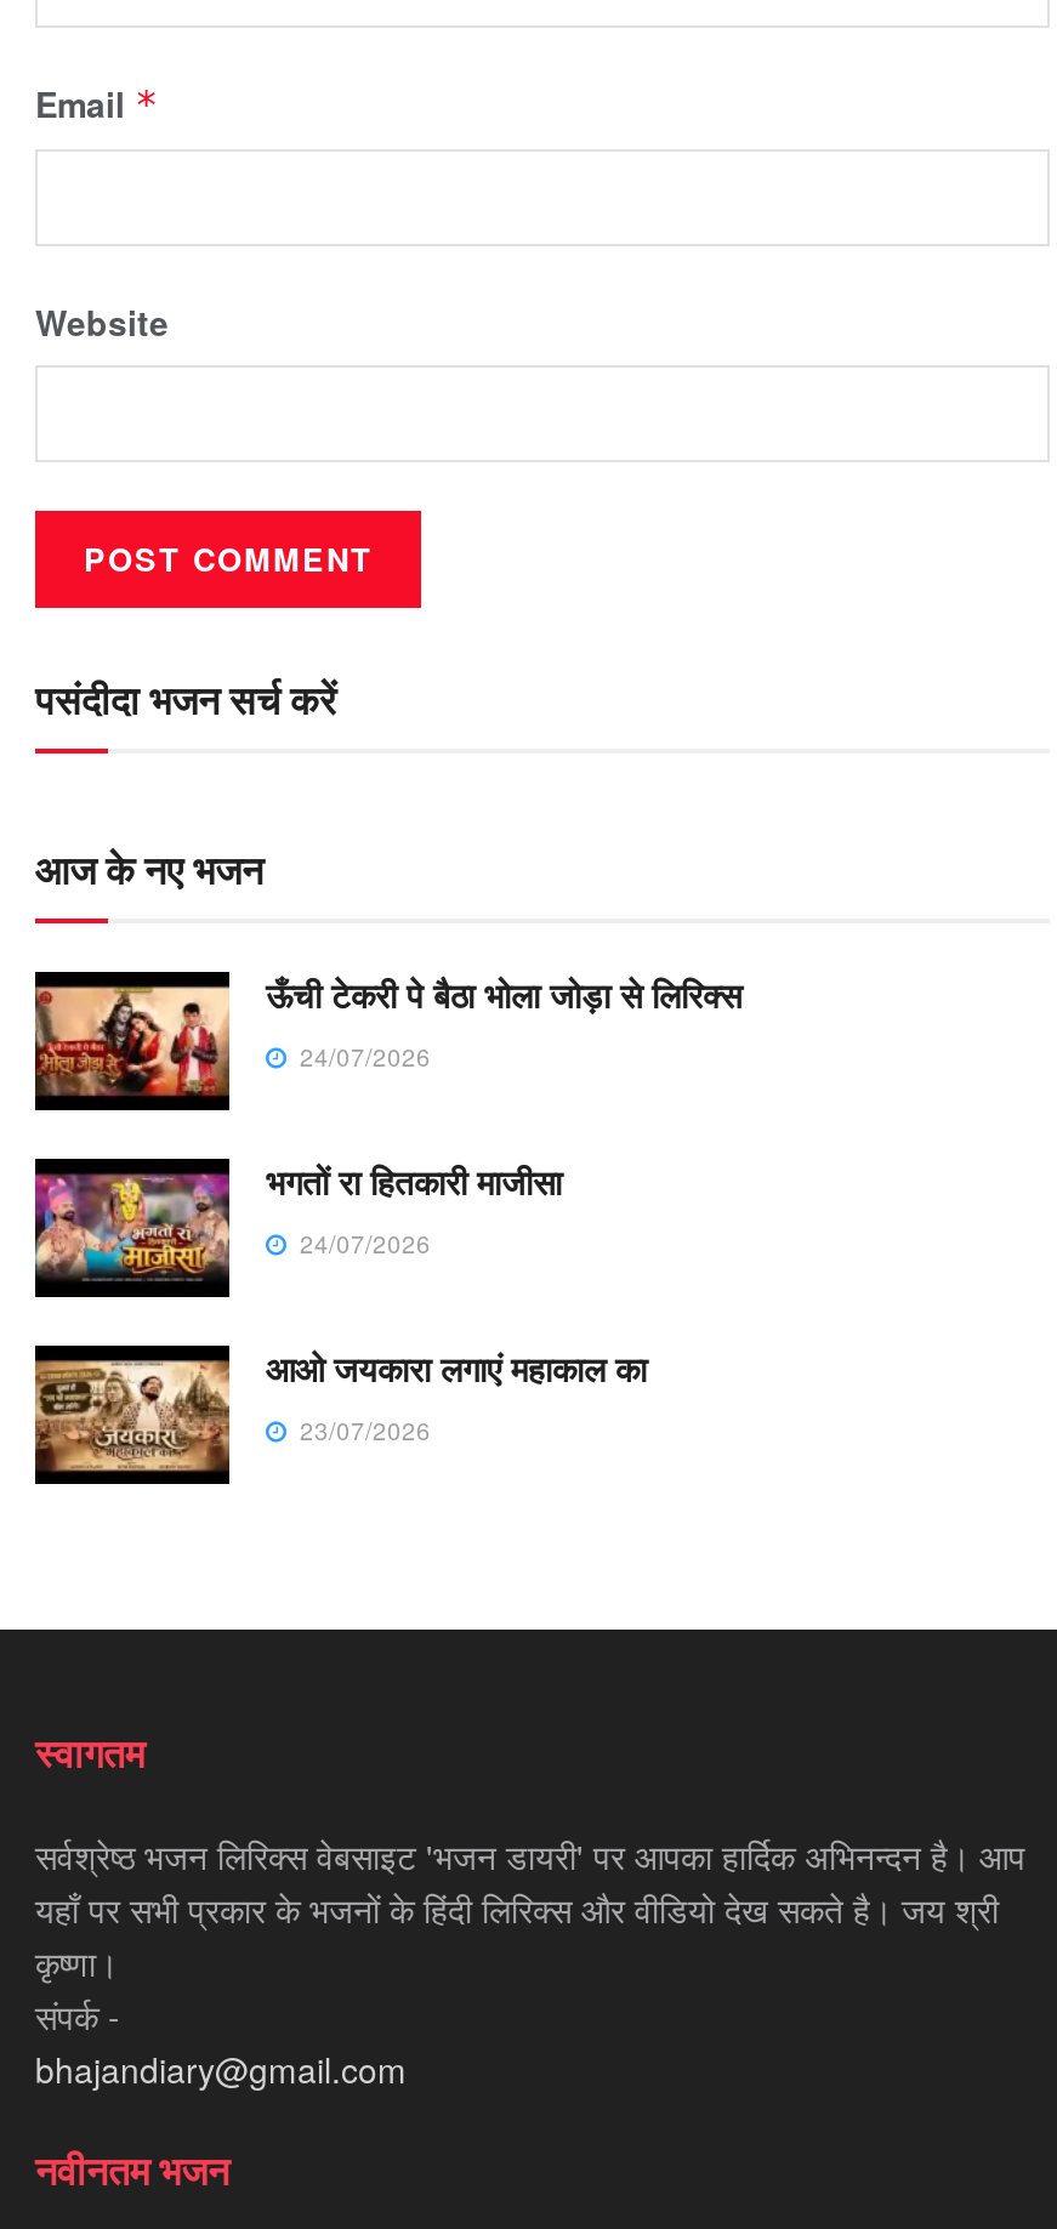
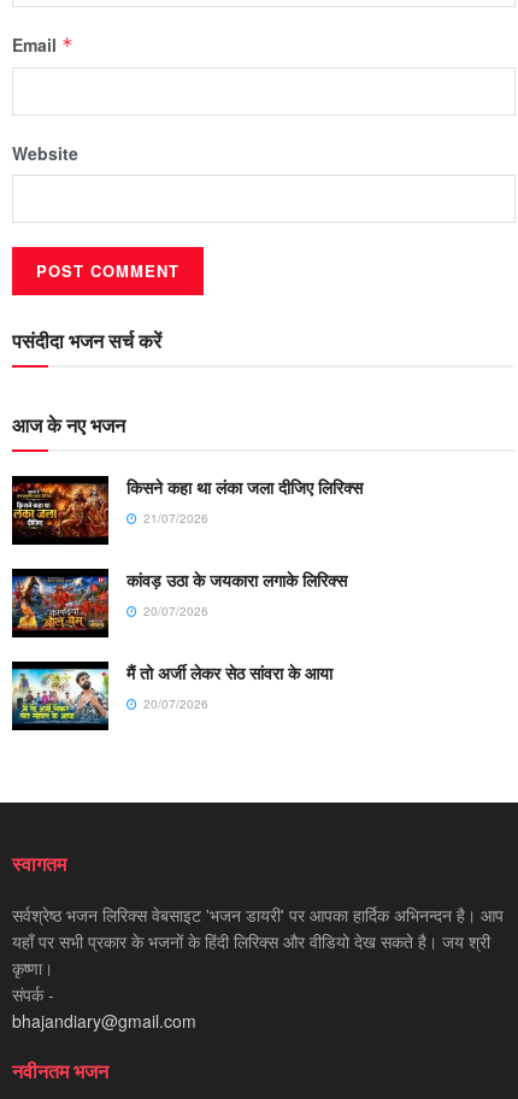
[33,969,741,1098] [image] | ऊँची टेकरी पे बैठा भोला जोड़ा से लिरिक्स | 24/07/2026 -> [11,475,363,537] [image] | किसने कहा था लंका जला दीजिए लिरिक्स | 21/07/2026
[33,1157,562,1280] [image] | भगतों रा हितकारी माजीसा | 24/07/2026 -> [11,568,347,630] [image] | कांवड़ उठा के जयकारा लगाके लिरिक्स | 20/07/2026
[33,1344,647,1474] [image] | आओ जयकारा लगाएं महाकाल का | 23/07/2026 -> [11,661,332,724] [image] | मैं तो अर्जी लेकर सेठ सांवरा के आया | 20/07/2026

